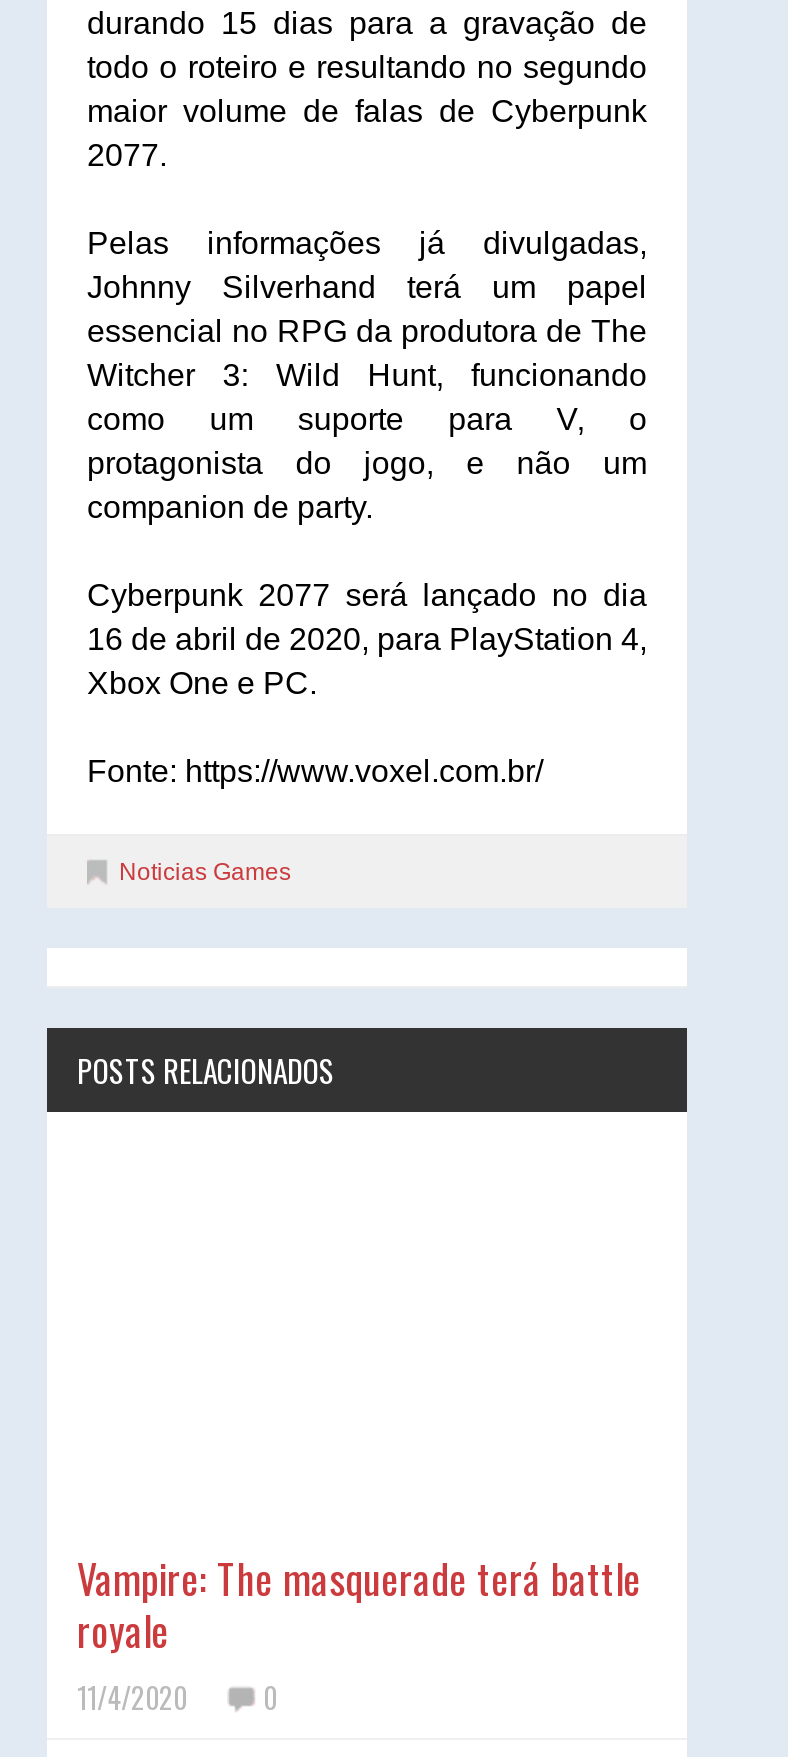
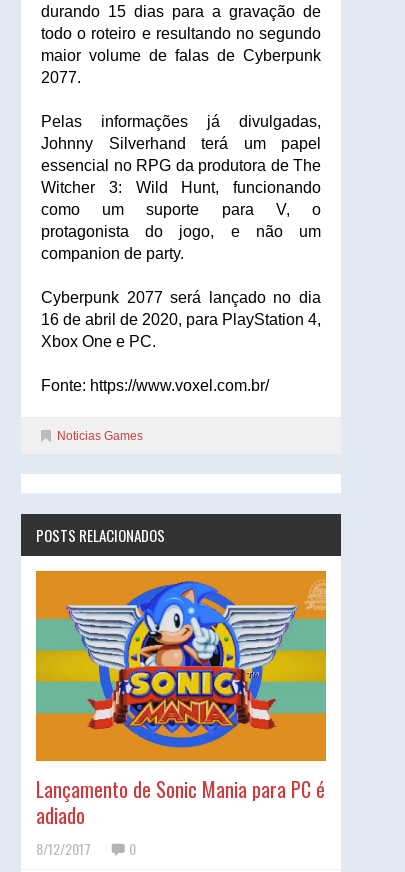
none -> [35,570,327,762] [image]
[77,1548,641,1718] Vampire: The masquerade terá battle | royale | 11/4/2020 -> [36,774,325,859] Lançamento de Sonic Mania para PC é | adiado | 8/12/2017

